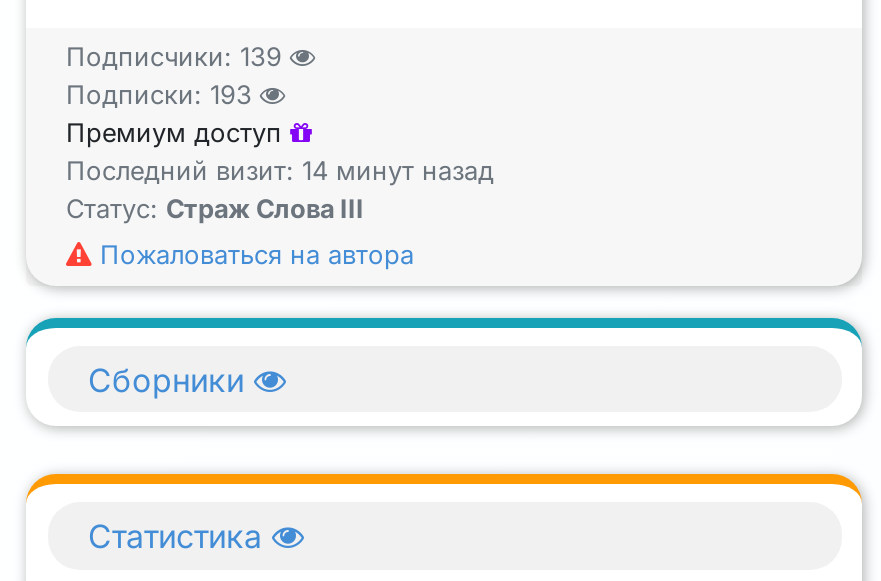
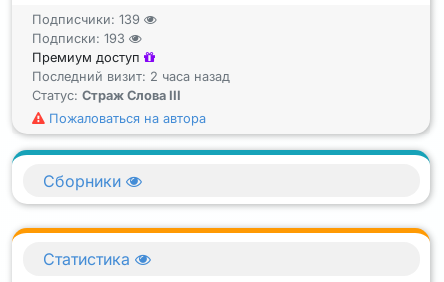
[66,156,494,186] Последний визит: 14 минут назад -> [32,69,230,84] Последний визит: 2 часа назад

